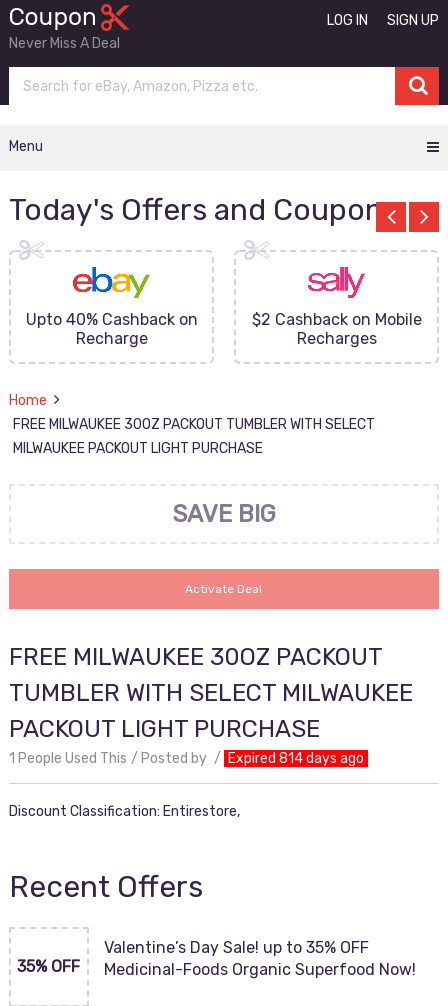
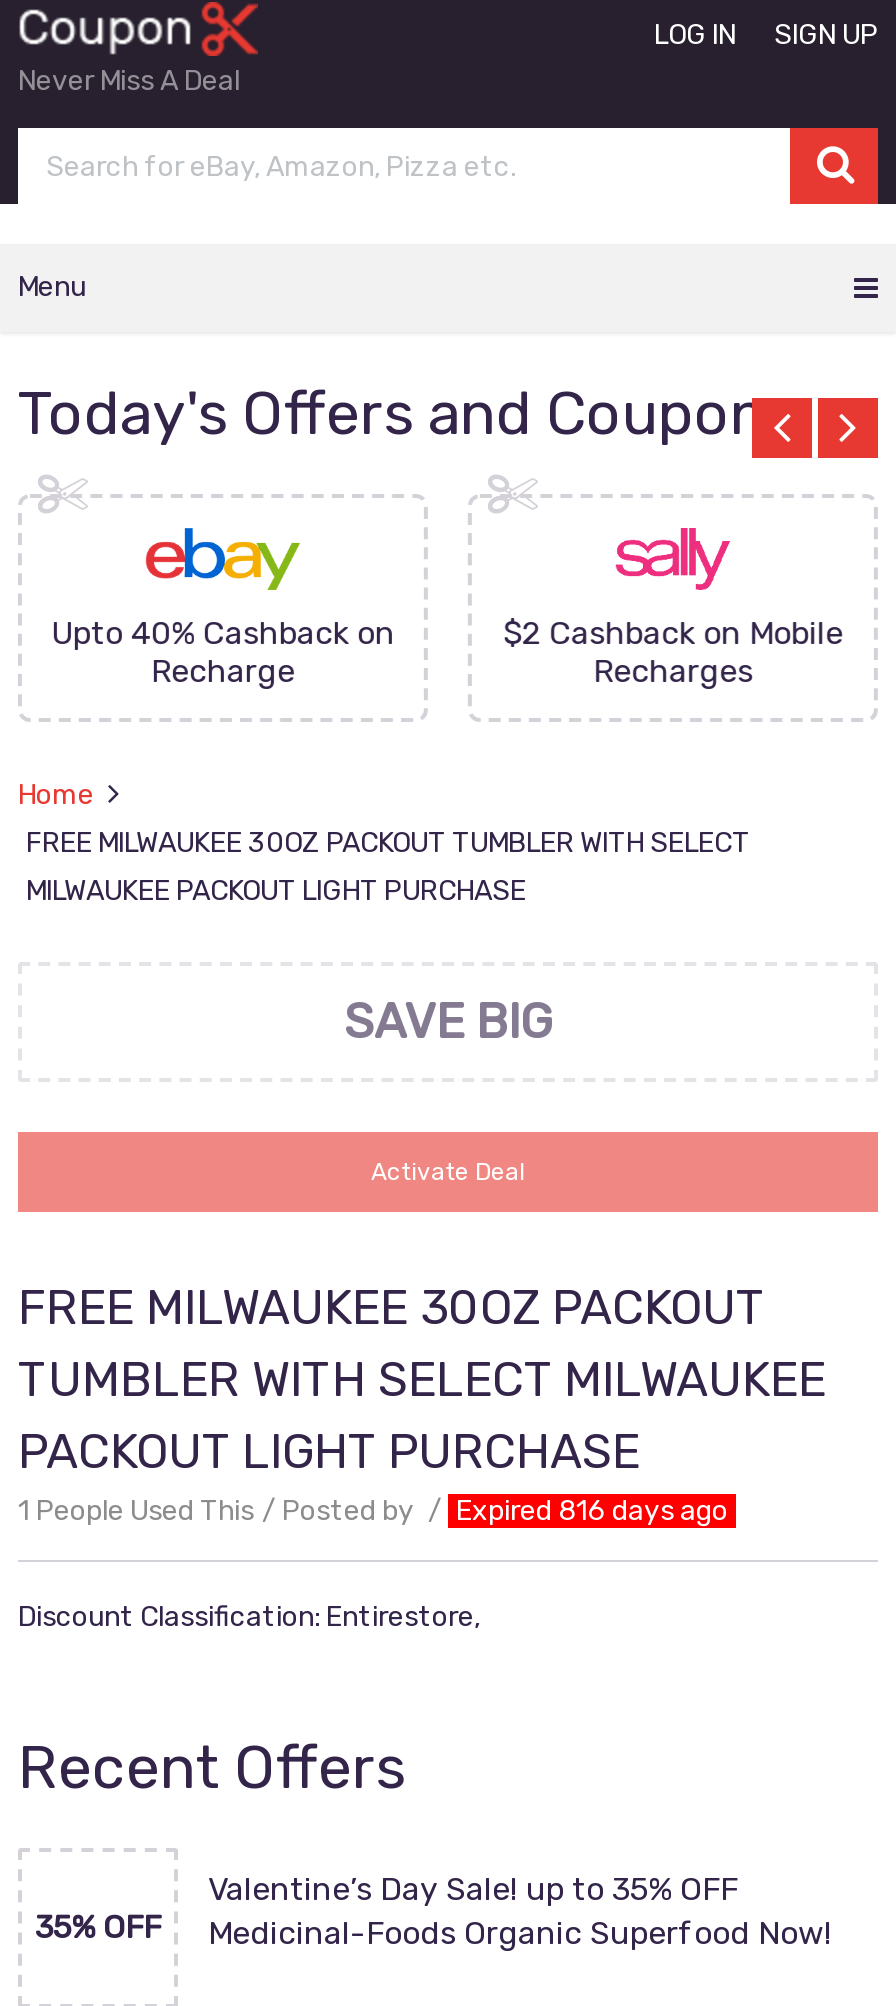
[228,750,364,767] Expired 814 days ago -> [456,1494,728,1528] Expired 816 days ago

